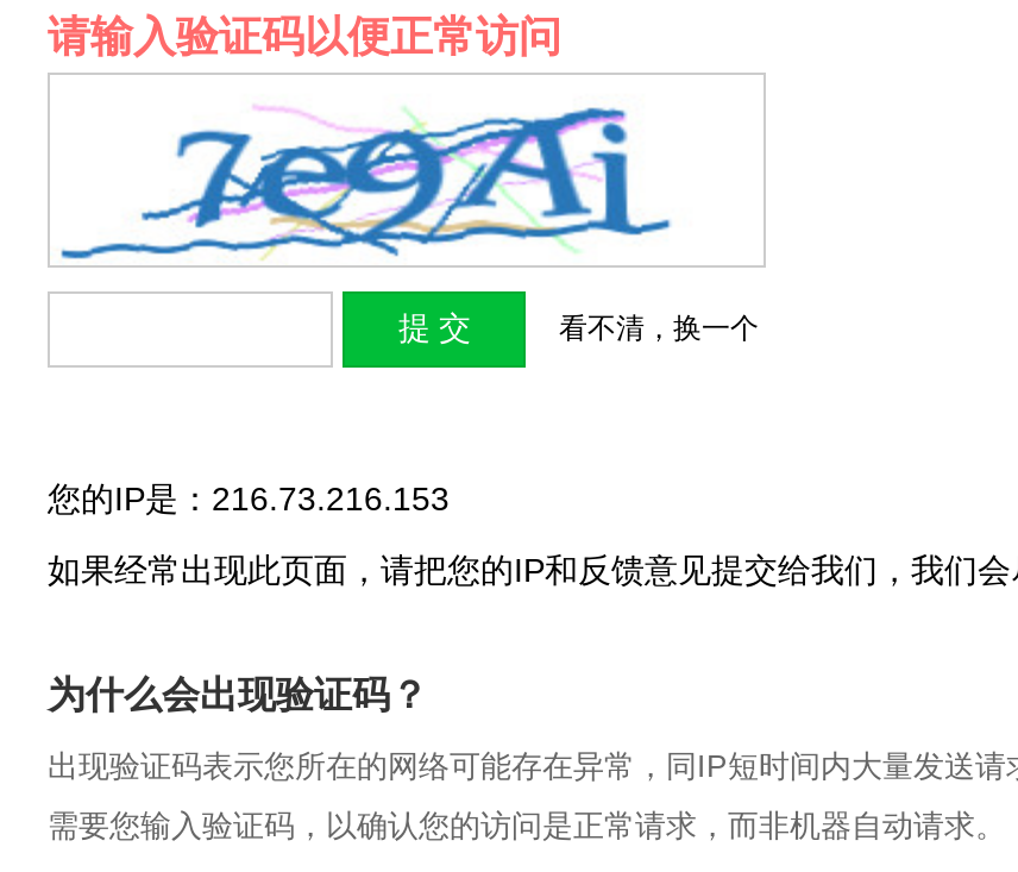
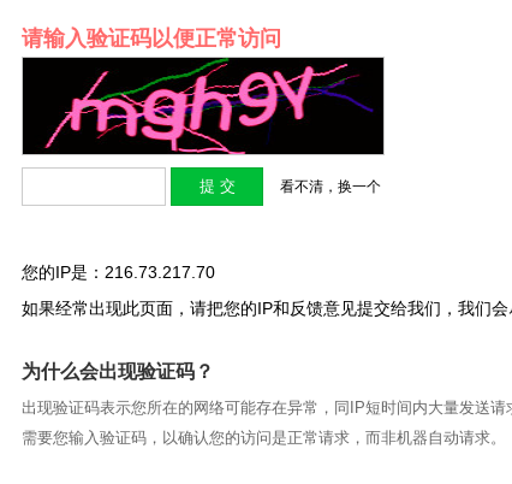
[50,75,763,265] [image] -> [22,57,385,155] [image]
[48,479,450,517] 您的IP是：216.73.216.153 -> [22,262,215,282] 您的IP是：216.73.217.70

